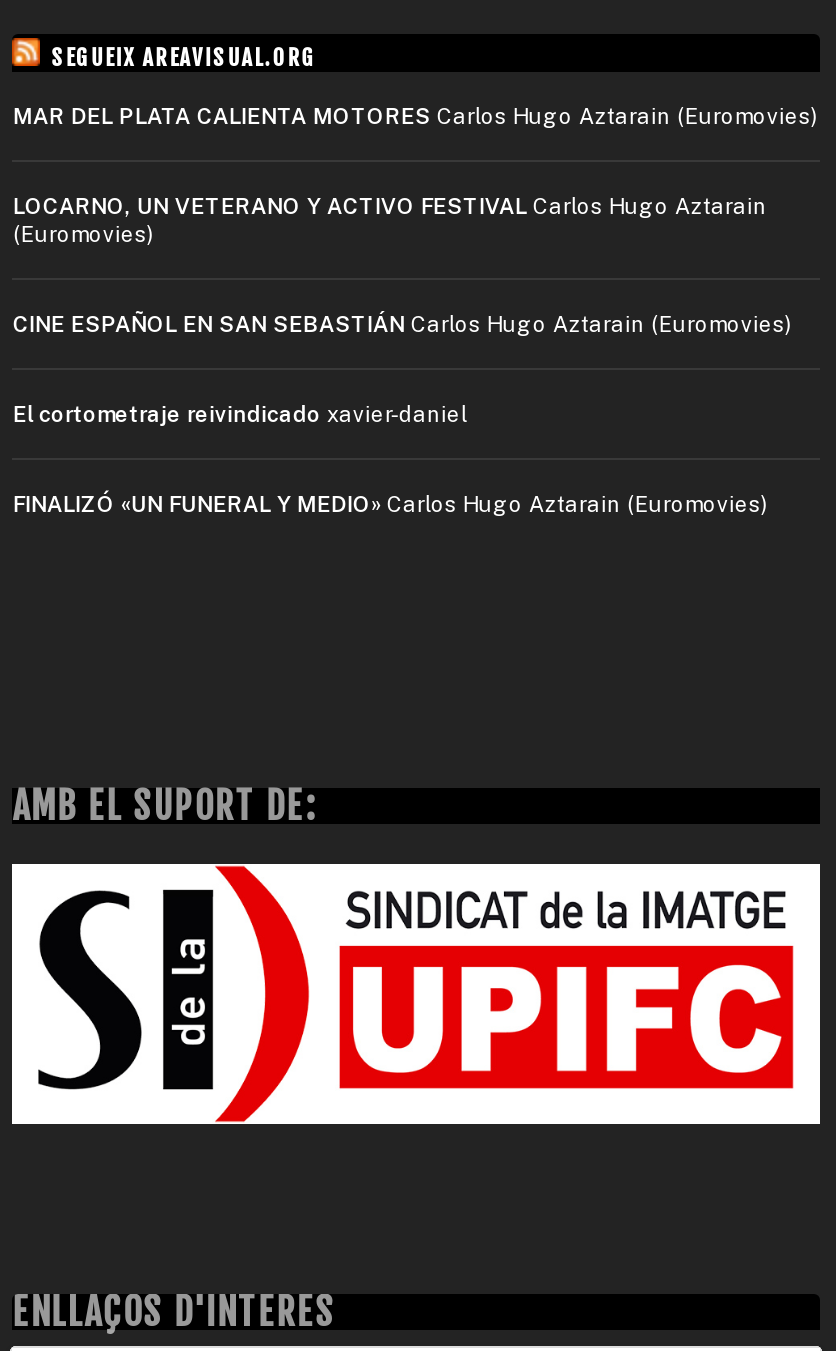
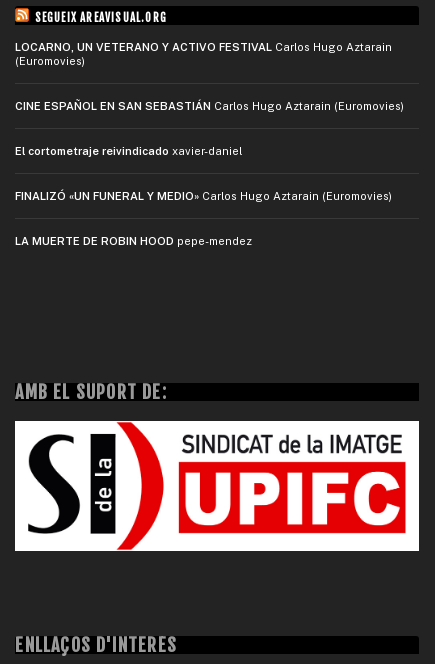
[13,105,817,129] MAR DEL PLATA CALIENTA MOTORES Carlos Hugo Aztarain (Euromovies) -> none
moved [13,195,791,517] -> [15,41,404,202]: LOCARNO, UN VETERANO Y ACTIVO FESTIVAL Carlos Hugo Aztarain | (Euromovies) | CINE ESPAÑOL EN SAN SEBASTIÁN Carlos Hugo Aztarain (Euromovies) | El cortometraje reivindicado xavier-daniel | FINALIZÓ «UN FUNERAL Y MEDIO» Carlos Hugo Aztarain (Euromovies)
none -> [15,235,252,247] LA MUERTE DE ROBIN HOOD pepe-mendez

